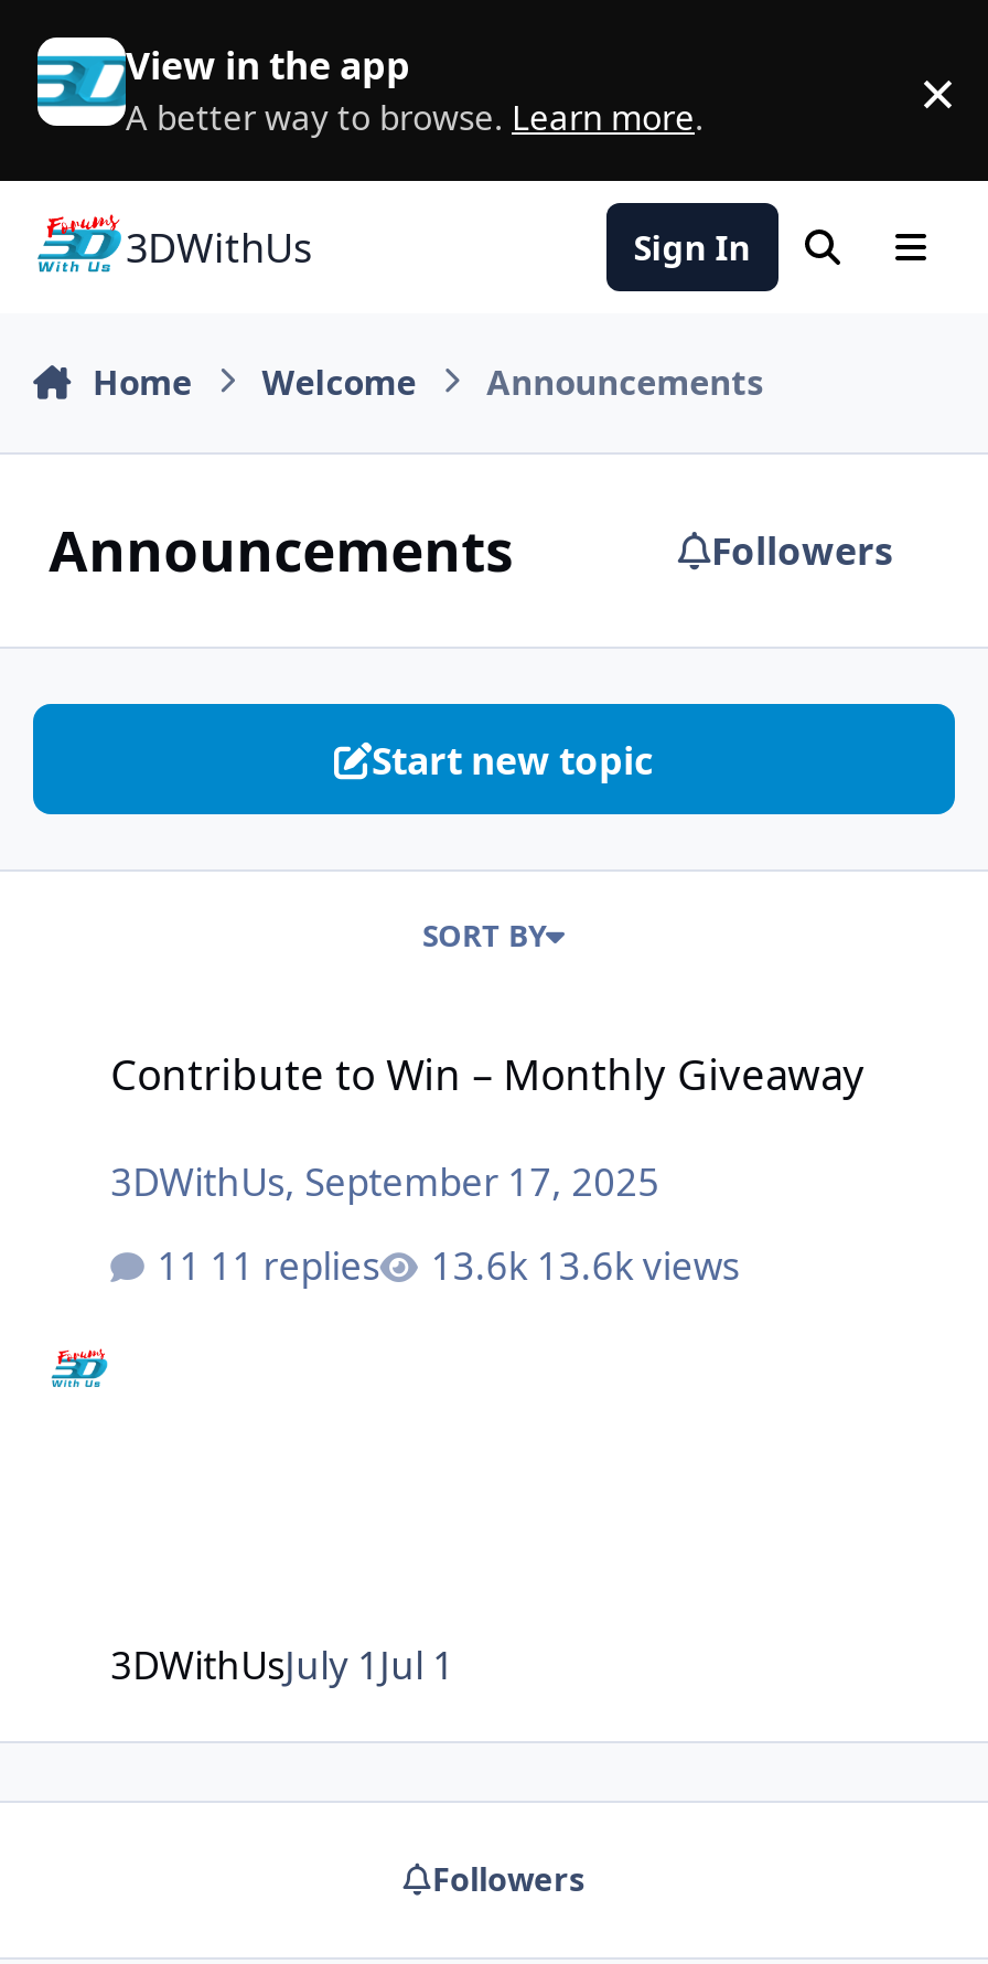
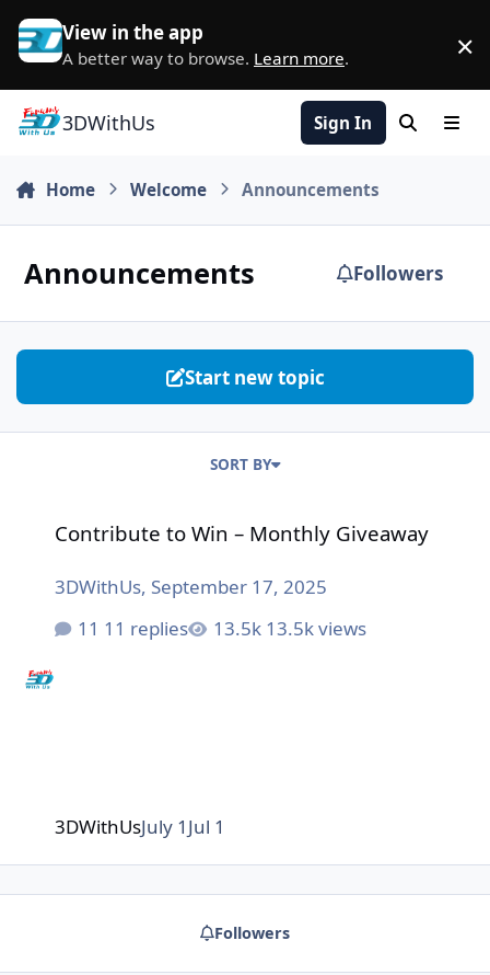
[537,1241,739,1291] 13.6k views -> [266,616,367,641] 13.5k views

